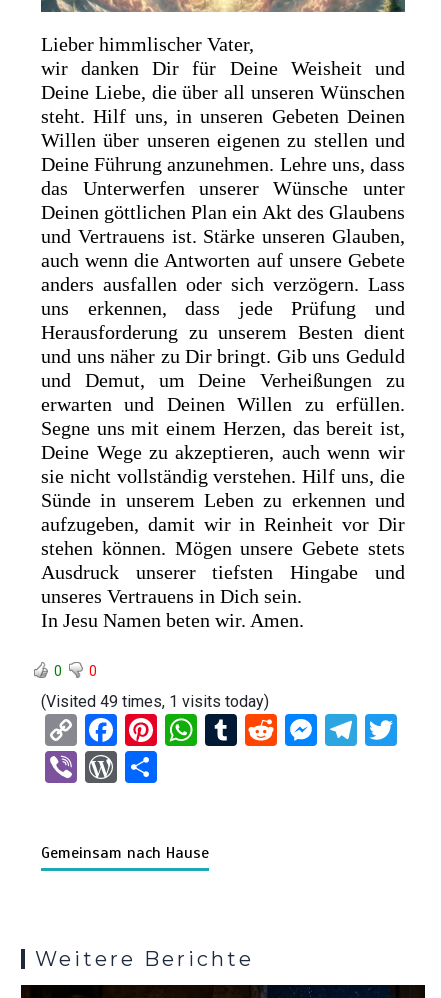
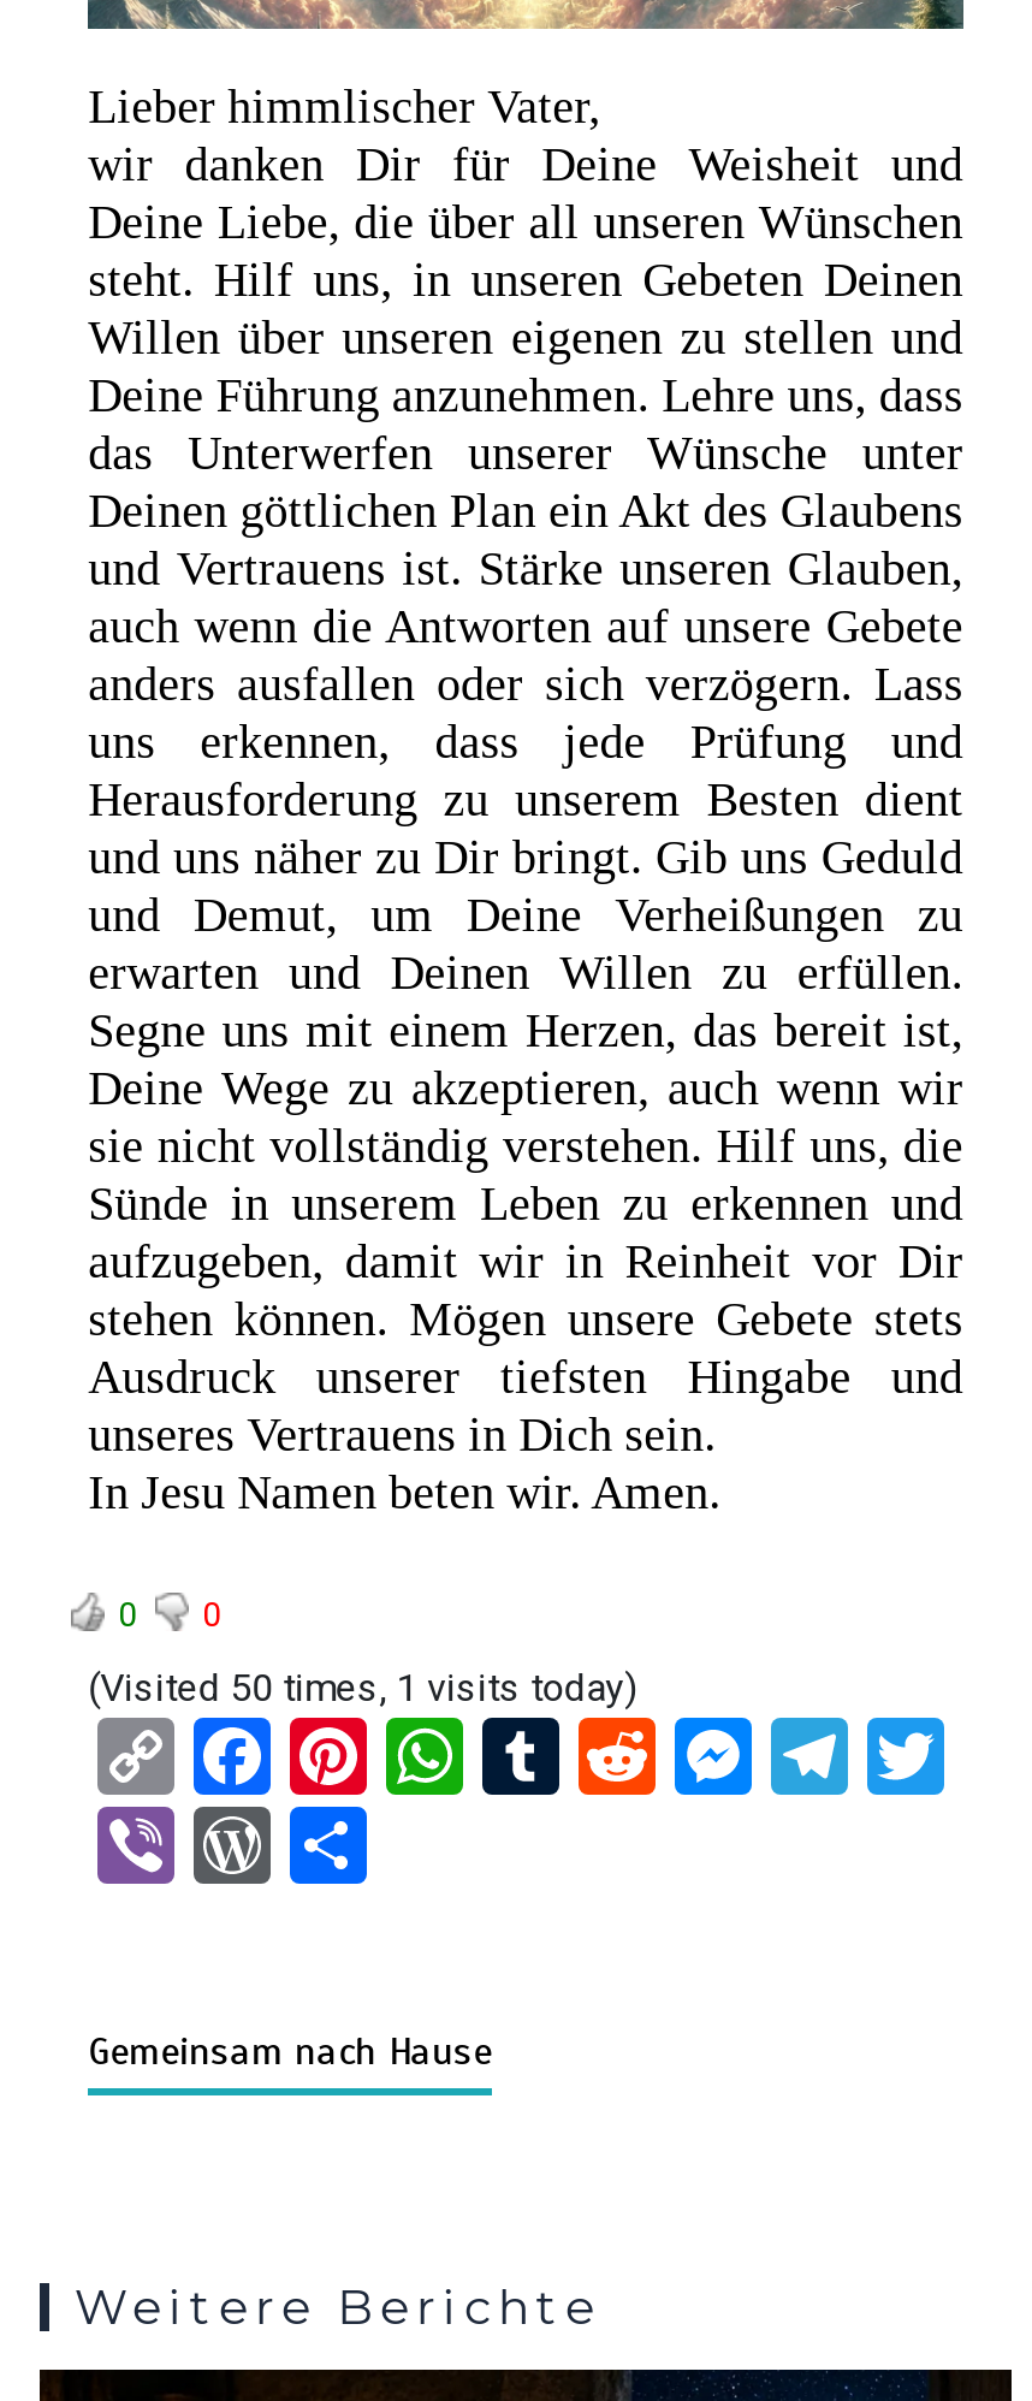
[41,692,269,711] (Visited 49 times, 1 visits today) -> [88,1664,637,1710] (Visited 50 times, 1 visits today)

